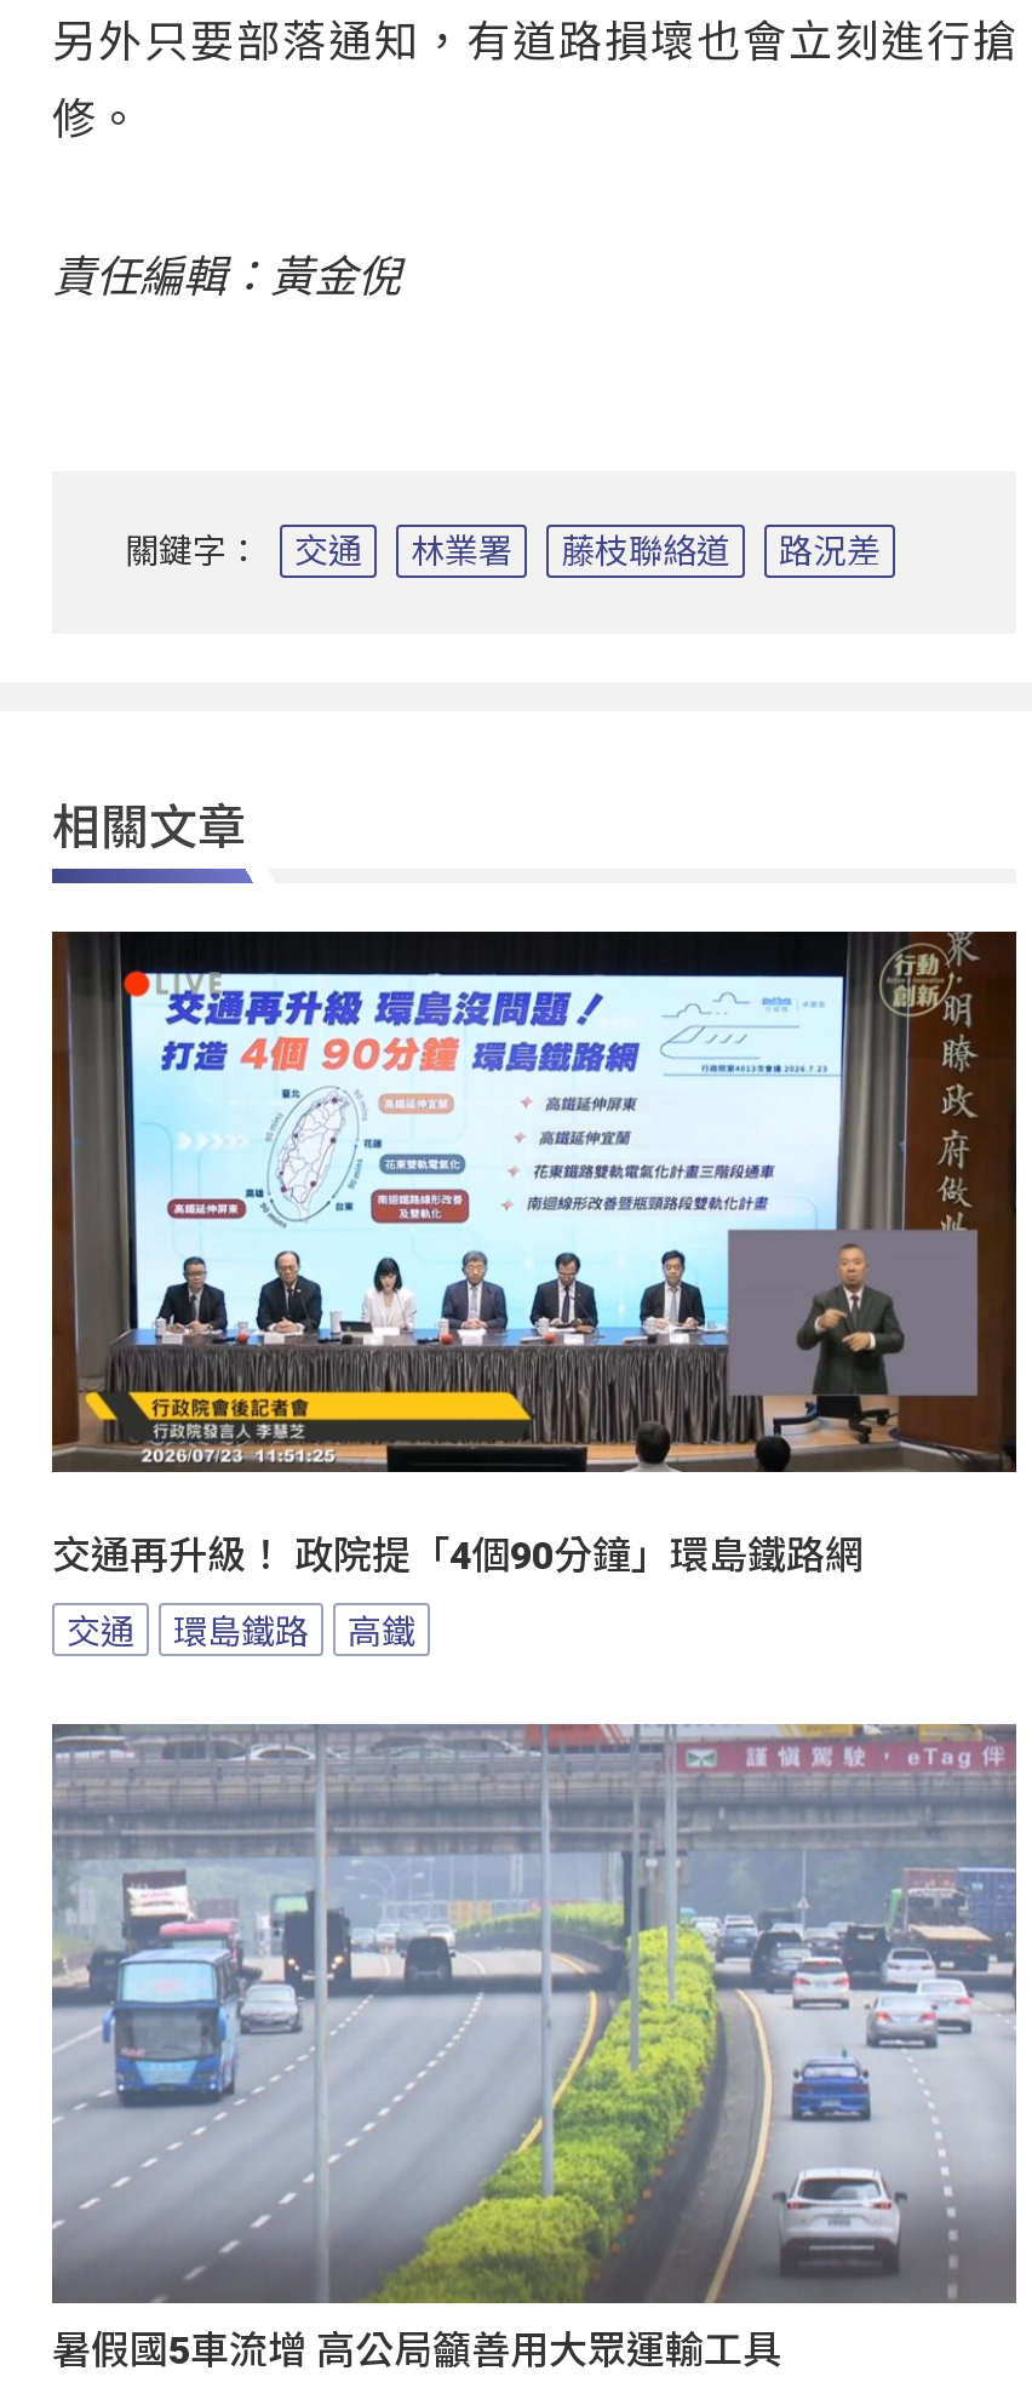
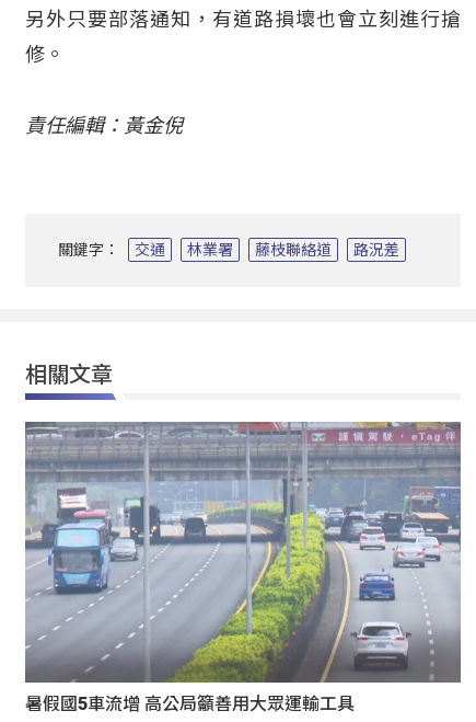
[50,929,1019,1655] [image] | 交通再升級！ 政院提「4個90分鐘」環島鐵路網 | 交通 | 環島鐵路 | 高鐵 -> none

